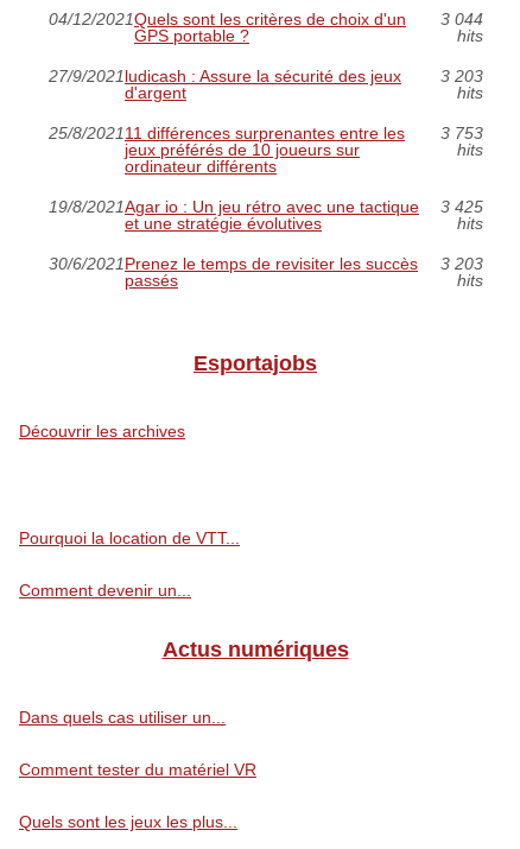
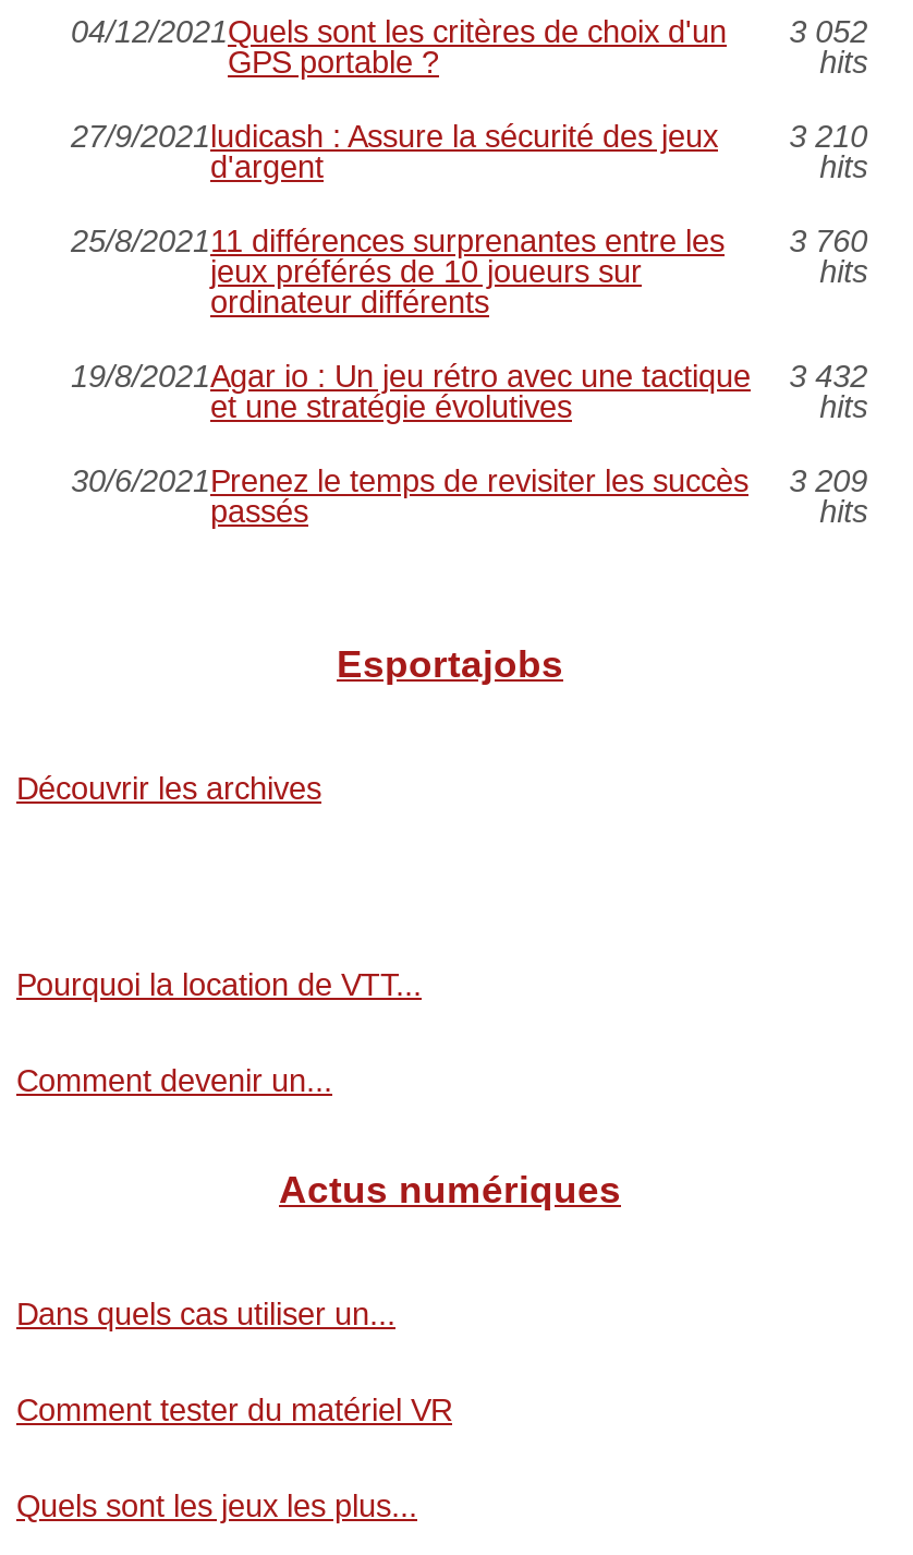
[49,10,483,29] 04/12/2021Quels sont les critères de choix d'un 3 044 -> [71,15,867,50] 04/12/2021Quels sont les critères de choix d'un 3 052
[440,67,483,86] 3 203 -> [789,120,867,155] 3 210
[49,124,483,143] 25/8/202111 différences surprenantes entre les 3 753 -> [71,224,867,259] 25/8/202111 différences surprenantes entre les 3 760
[49,198,483,217] 19/8/2021Agar io : Un jeu rétro avec une tactique 3 425 -> [71,360,867,395] 19/8/2021Agar io : Un jeu rétro avec une tactique 3 432
[49,255,483,274] 30/6/2021Prenez le temps de revisiter les succès 3 203 -> [71,464,867,499] 30/6/2021Prenez le temps de revisiter les succès 3 209

